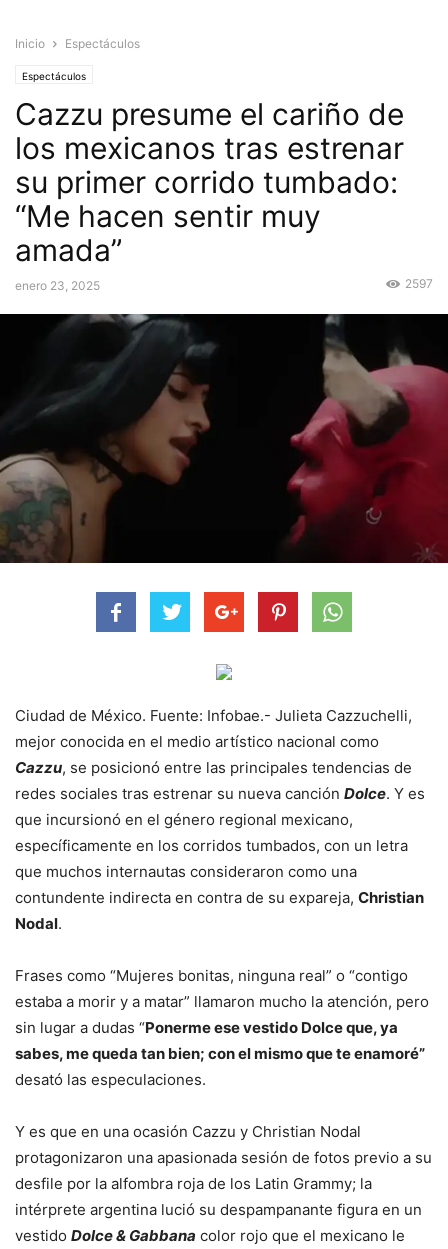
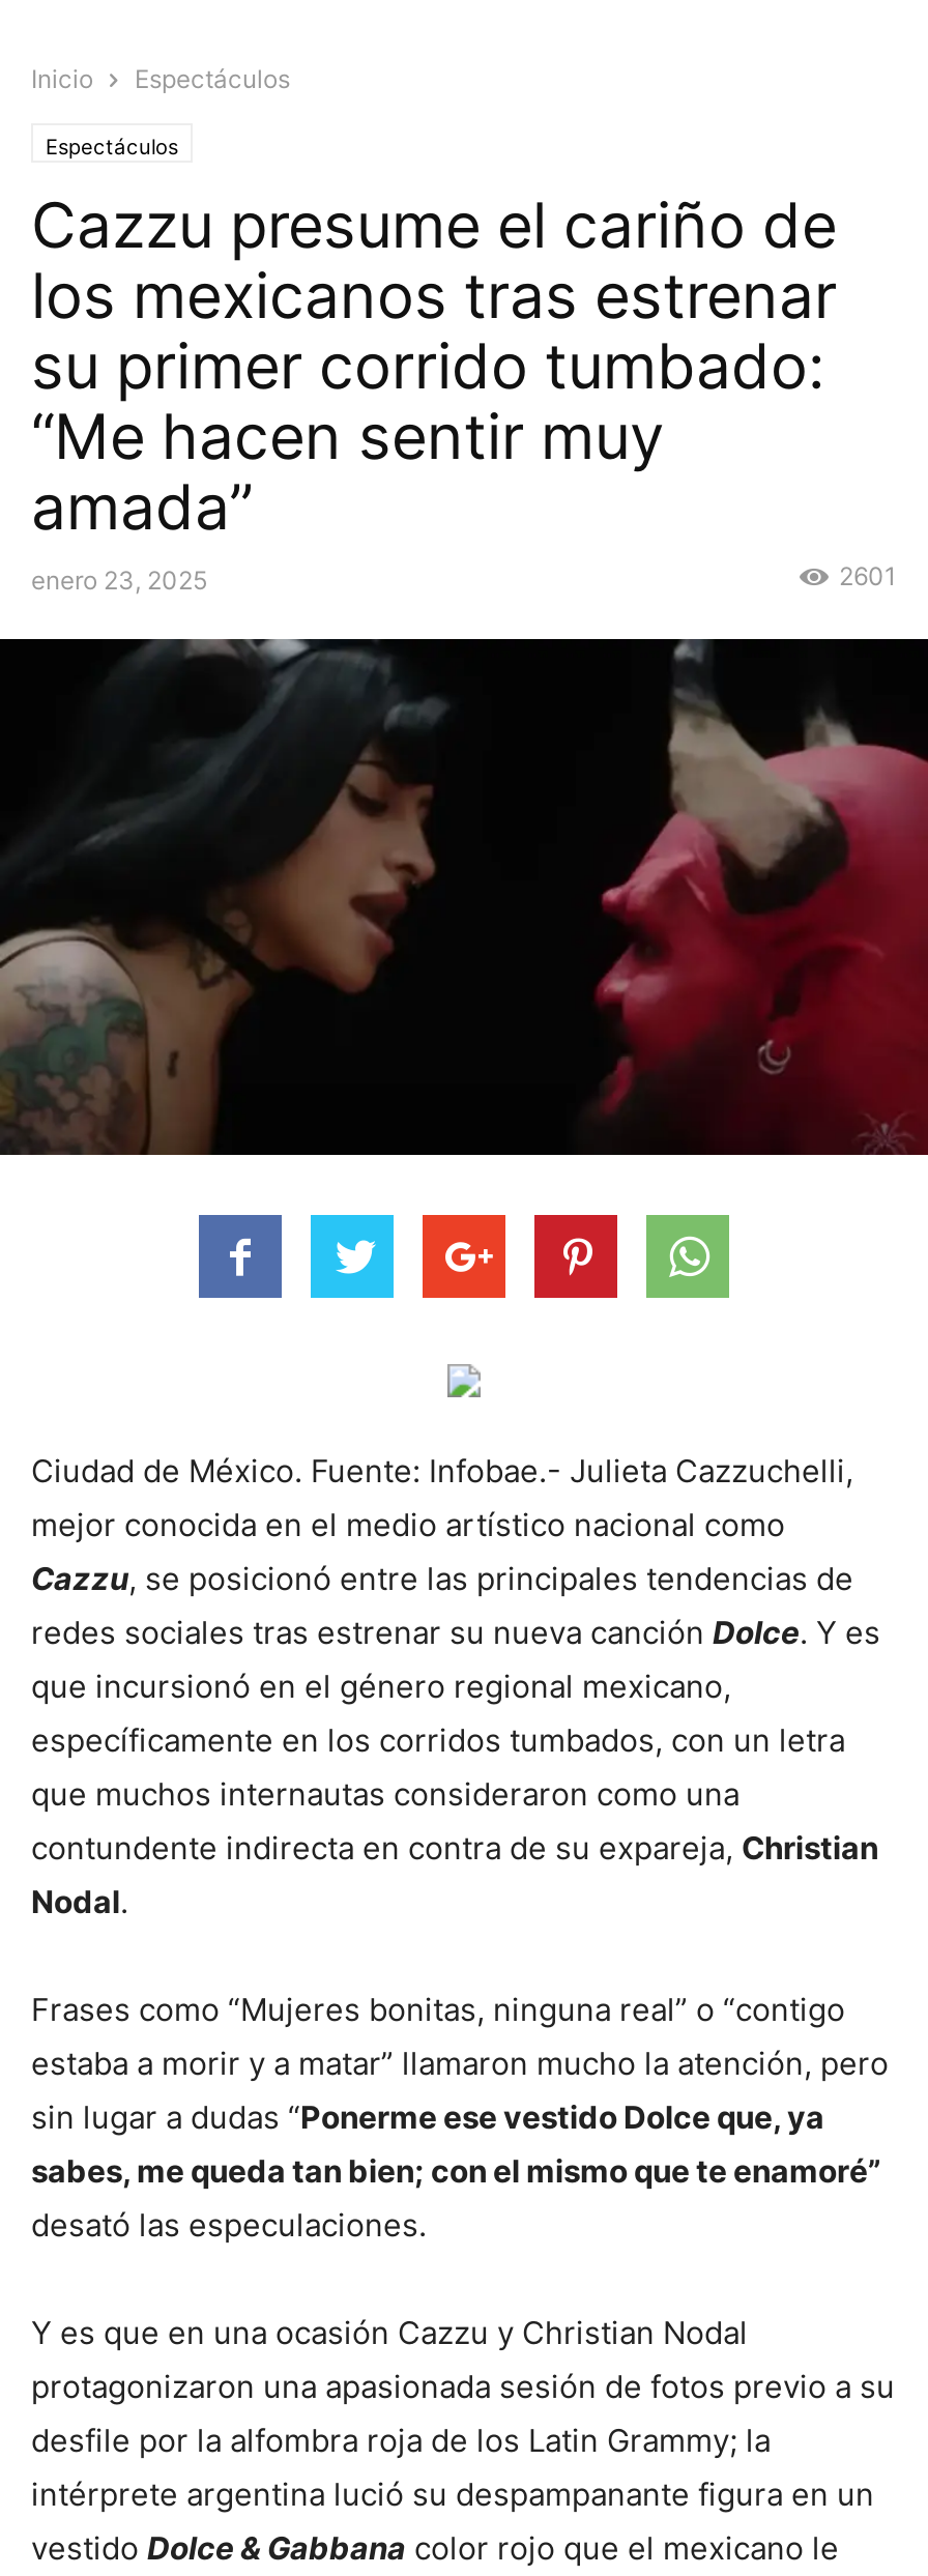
[405,276,433,291] 2597 -> [839,560,897,591] 2601

